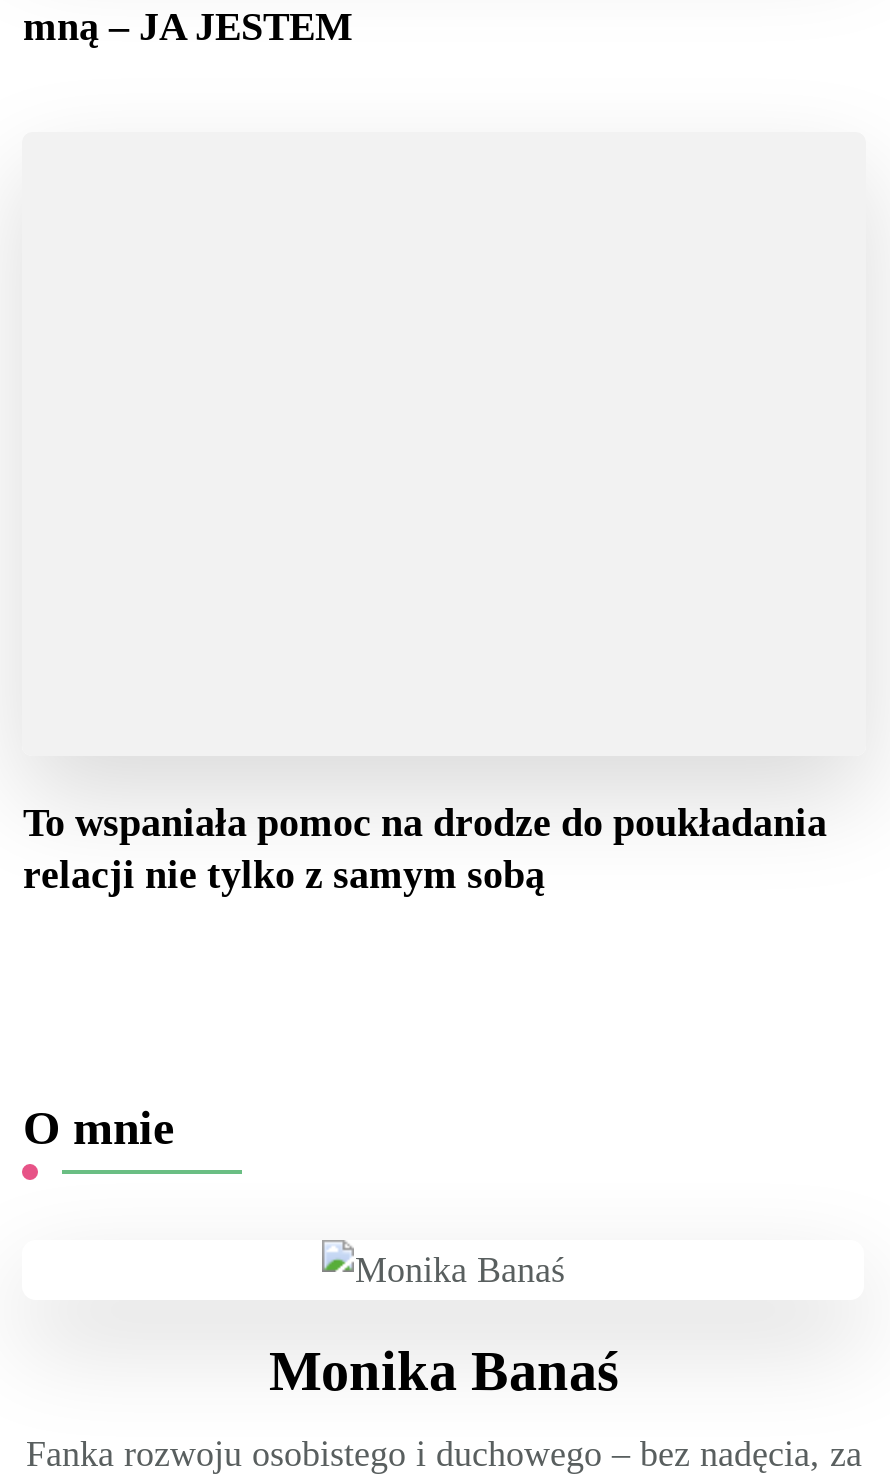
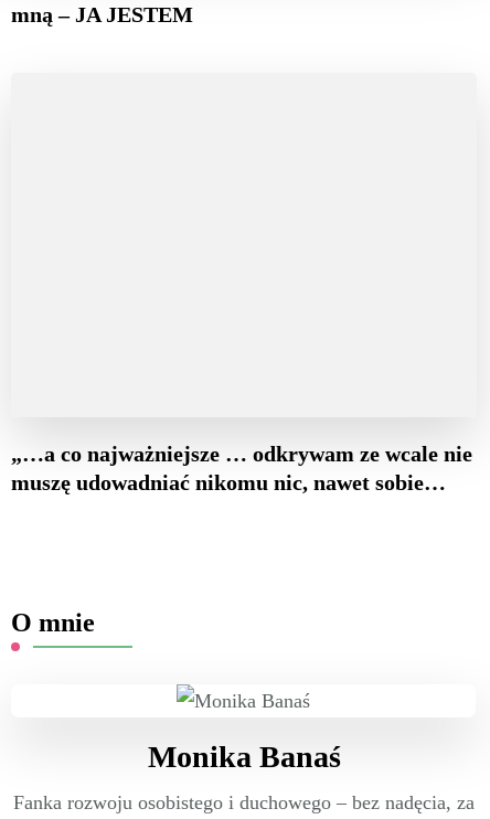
[23,800,827,896] To wspaniała pomoc na drodze do poukładania | relacji nie tylko z samym sobą -> [11,441,473,494] „…a co najważniejsze … odkrywam ze wcale nie | muszę udowadniać nikomu nic, nawet sobie…

